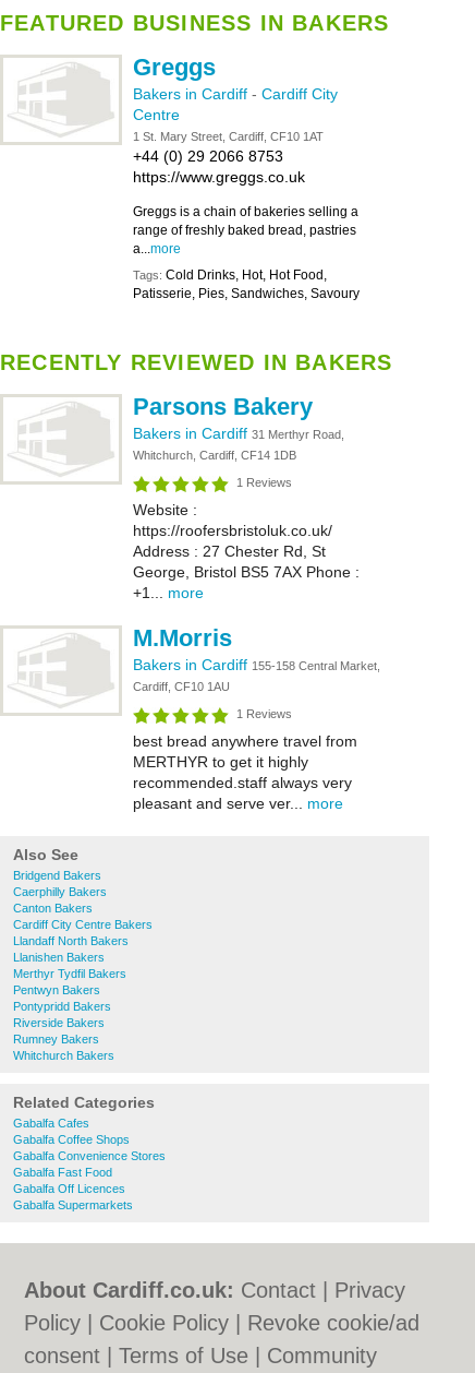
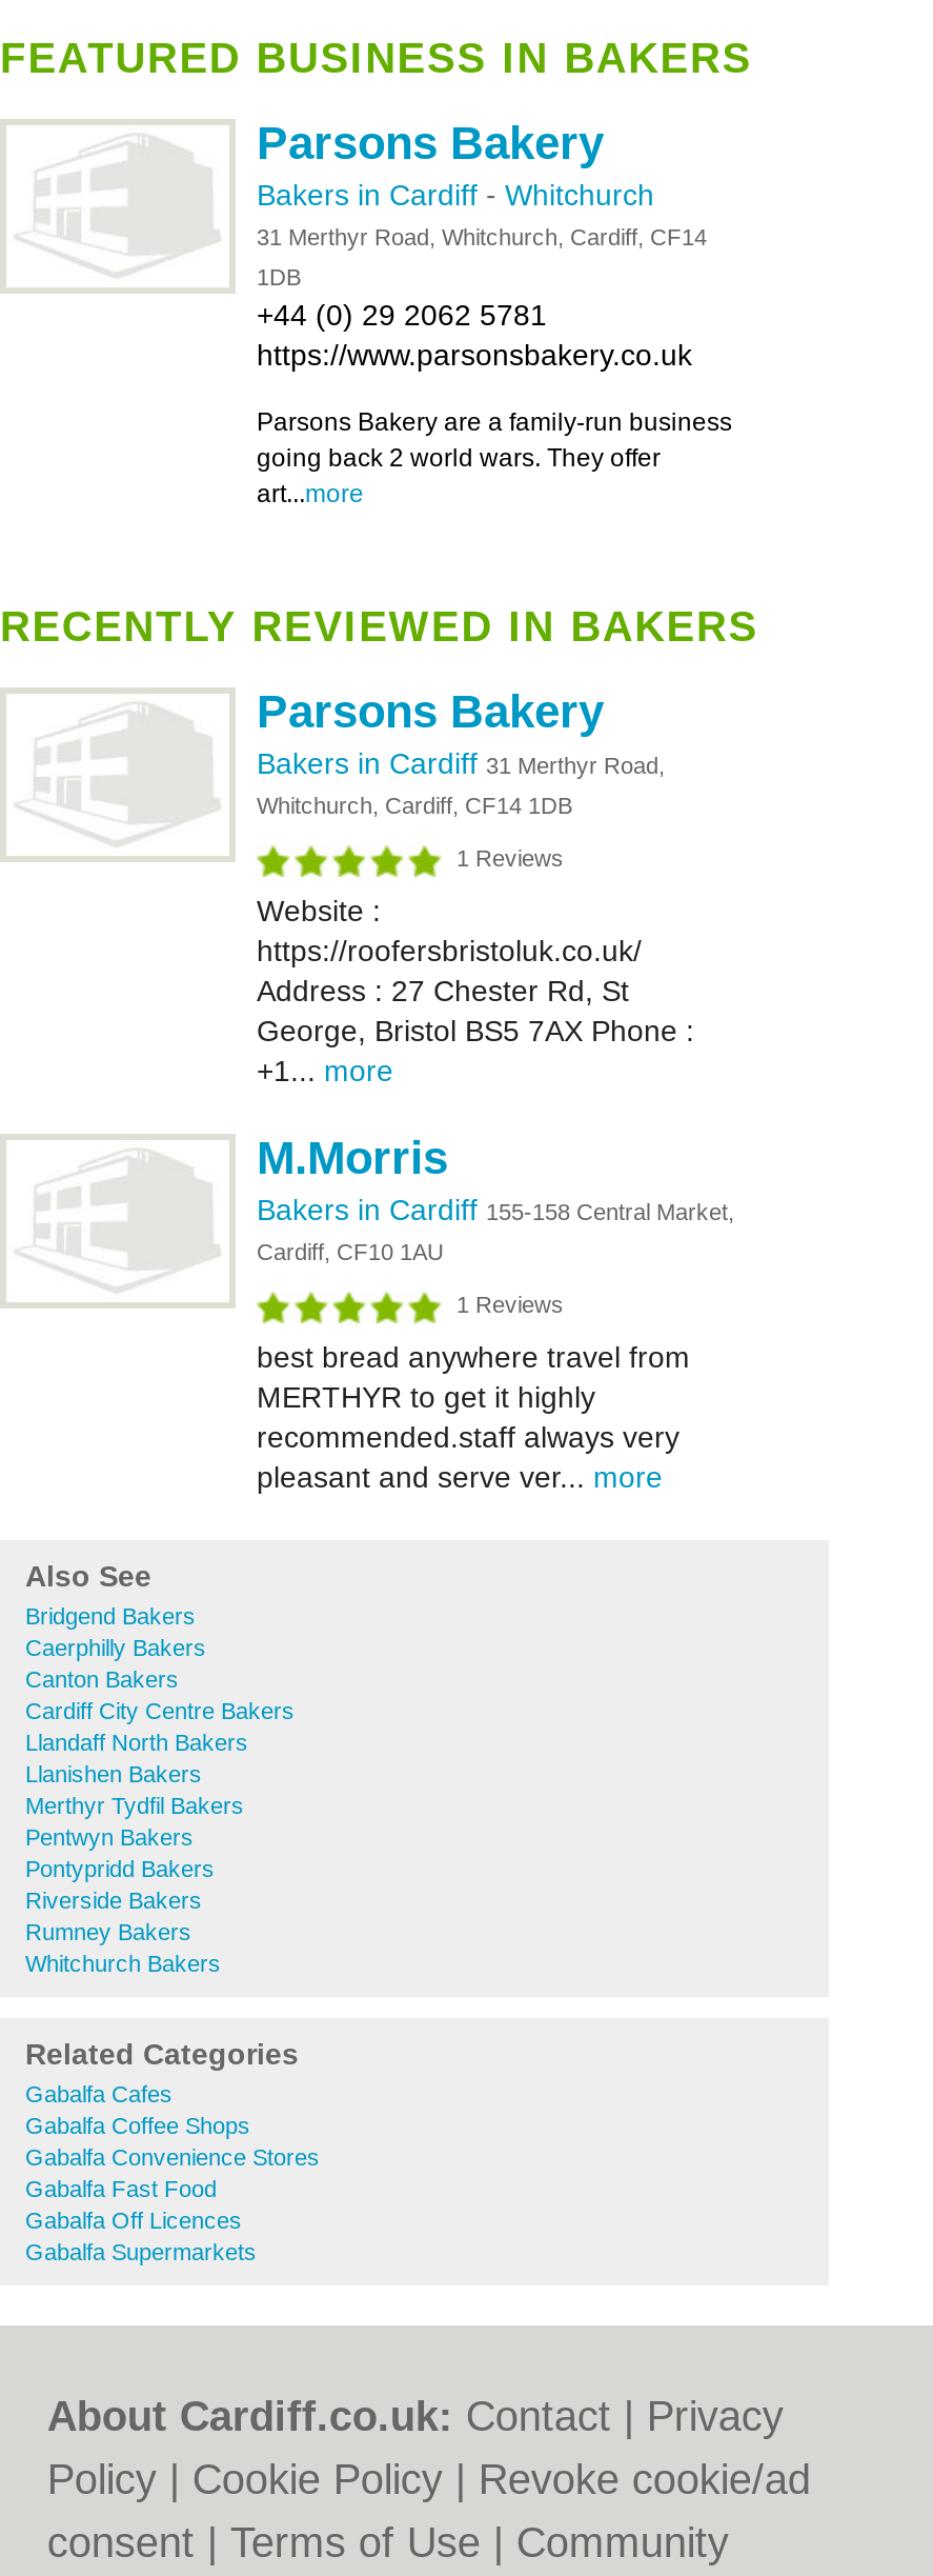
[133,53,338,186] Greggs | Bakers in Cardiff - Cardiff City | Centre | 1 St. Mary Street, Cardiff, CF10 1AT | +44 (0) 29 2066 8753 | https://www.greggs.co.uk -> [257,117,707,249] Parsons Bakery | Bakers in Cardiff - Whitchurch | 31 Merthyr Road, Whitchurch, Cardiff, CF14
[133,204,358,256] Greggs is a chain of bakeries selling a | range of freshly baked bread, pastries | a...more -> [257,264,692,372] 1DB | +44 (0) 29 2062 5781 | https://www.parsonsbakery.co.uk
[133,267,360,301] Tags: Cold Drinks, Hot, Hot Food, | Patisserie, Pies, Sandwiches, Savoury -> [257,407,732,508] Parsons Bakery are a family-run business | going back 2 world wars. They offer | art...more

